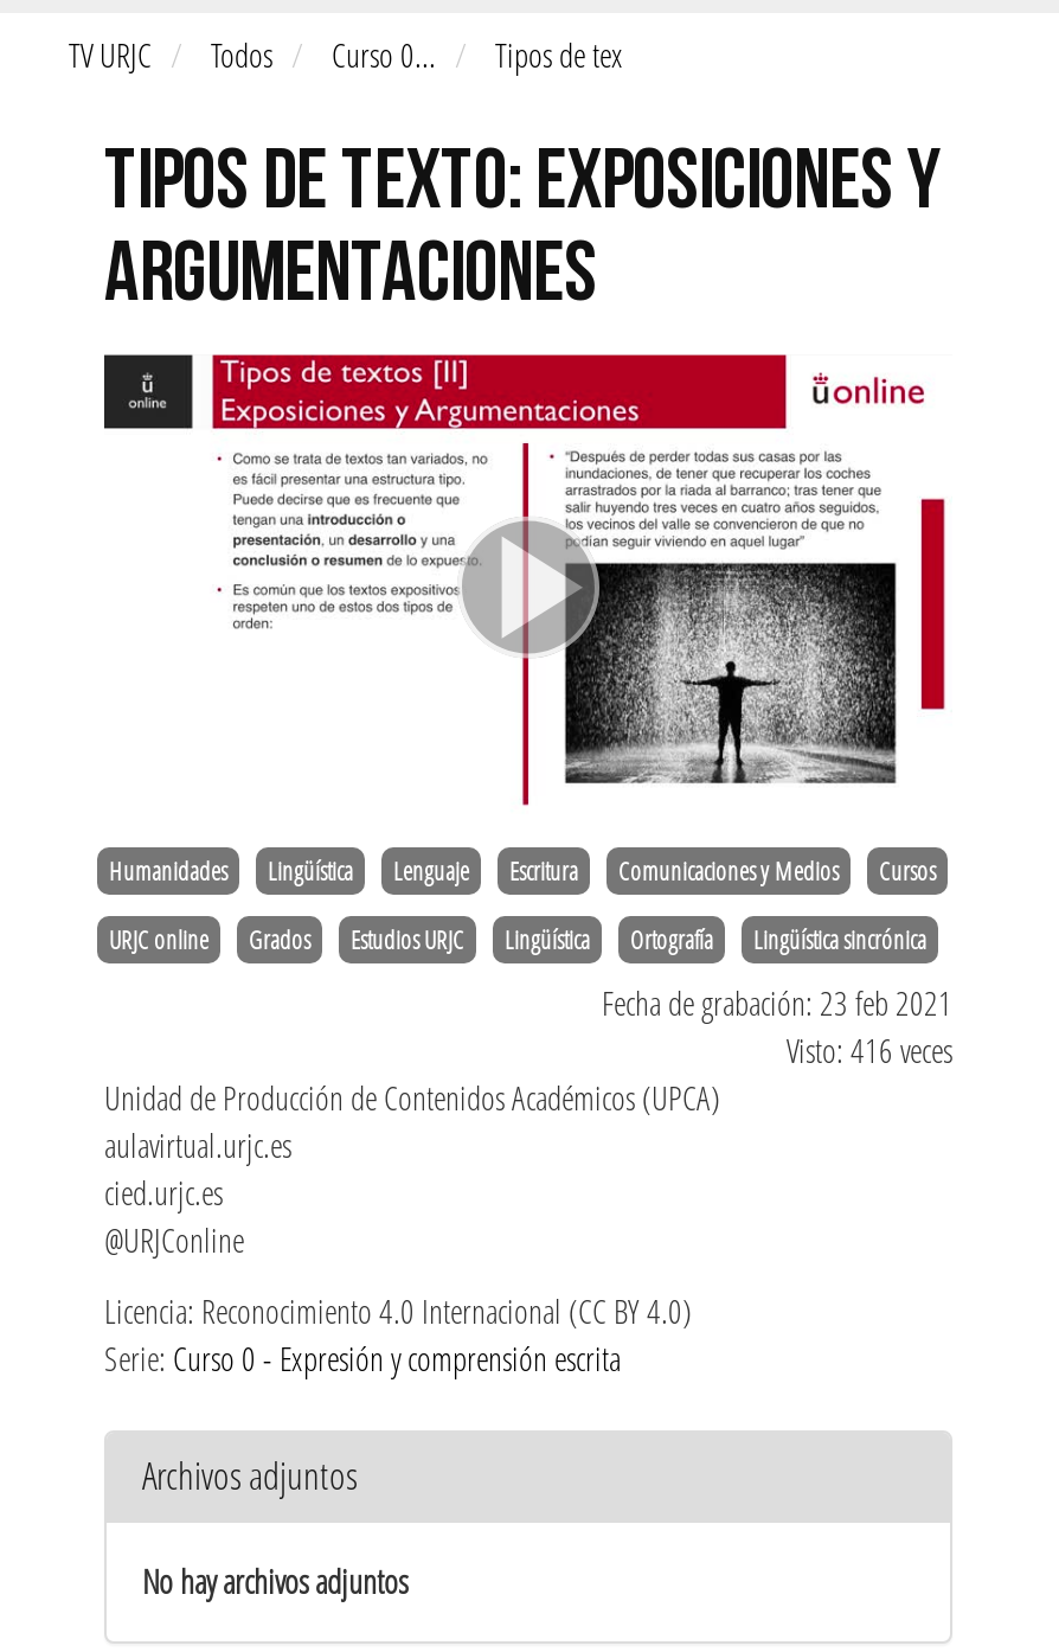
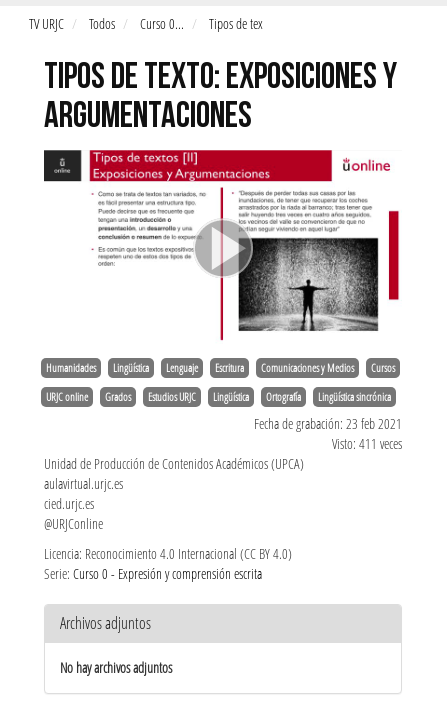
[787,1028,952,1073] Visto: 416 veces -> [332,434,402,453] Visto: 411 veces

